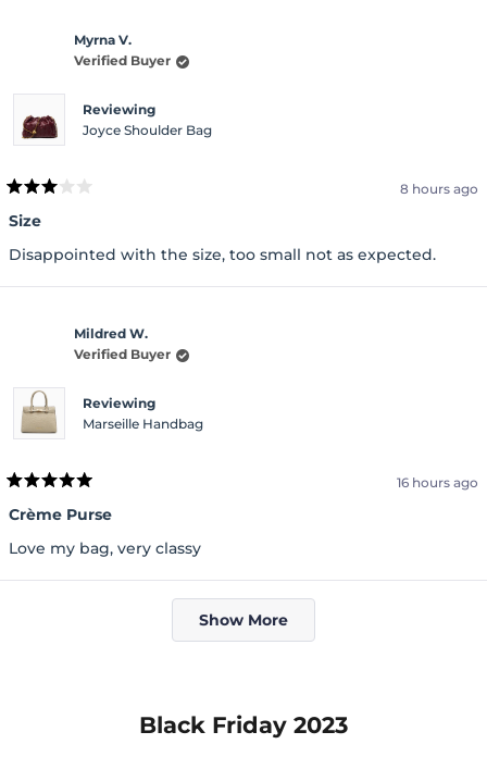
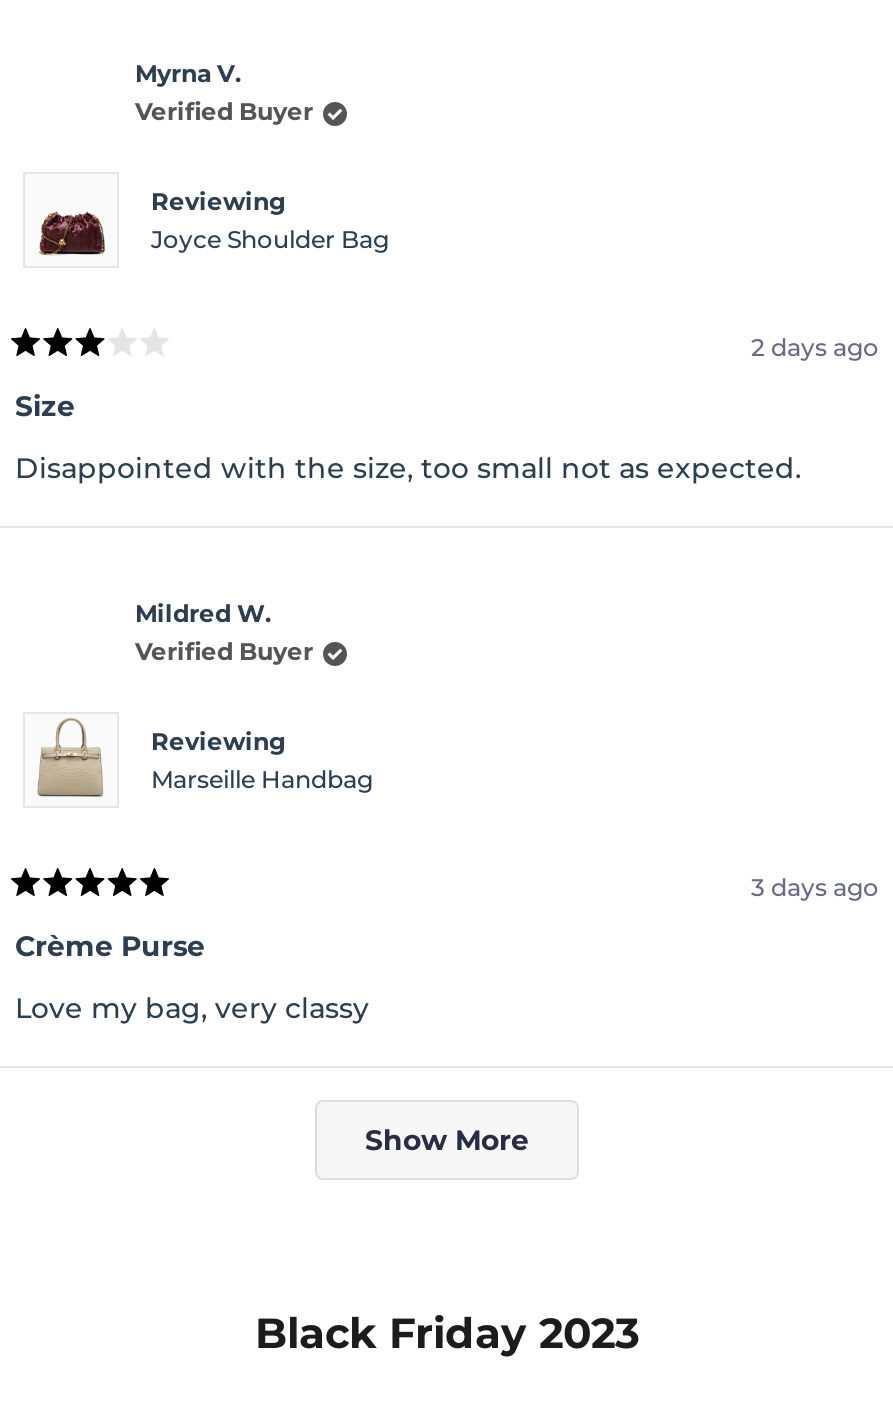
[400,180,478,197] 8 hours ago -> [751,332,879,362] 2 days ago
[397,474,478,490] 16 hours ago -> [751,872,879,902] 3 days ago

